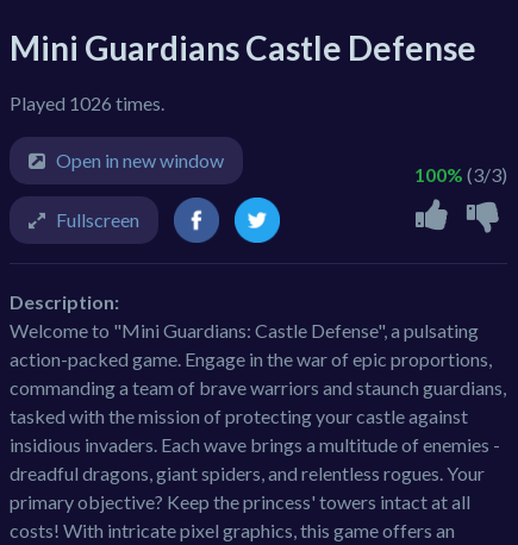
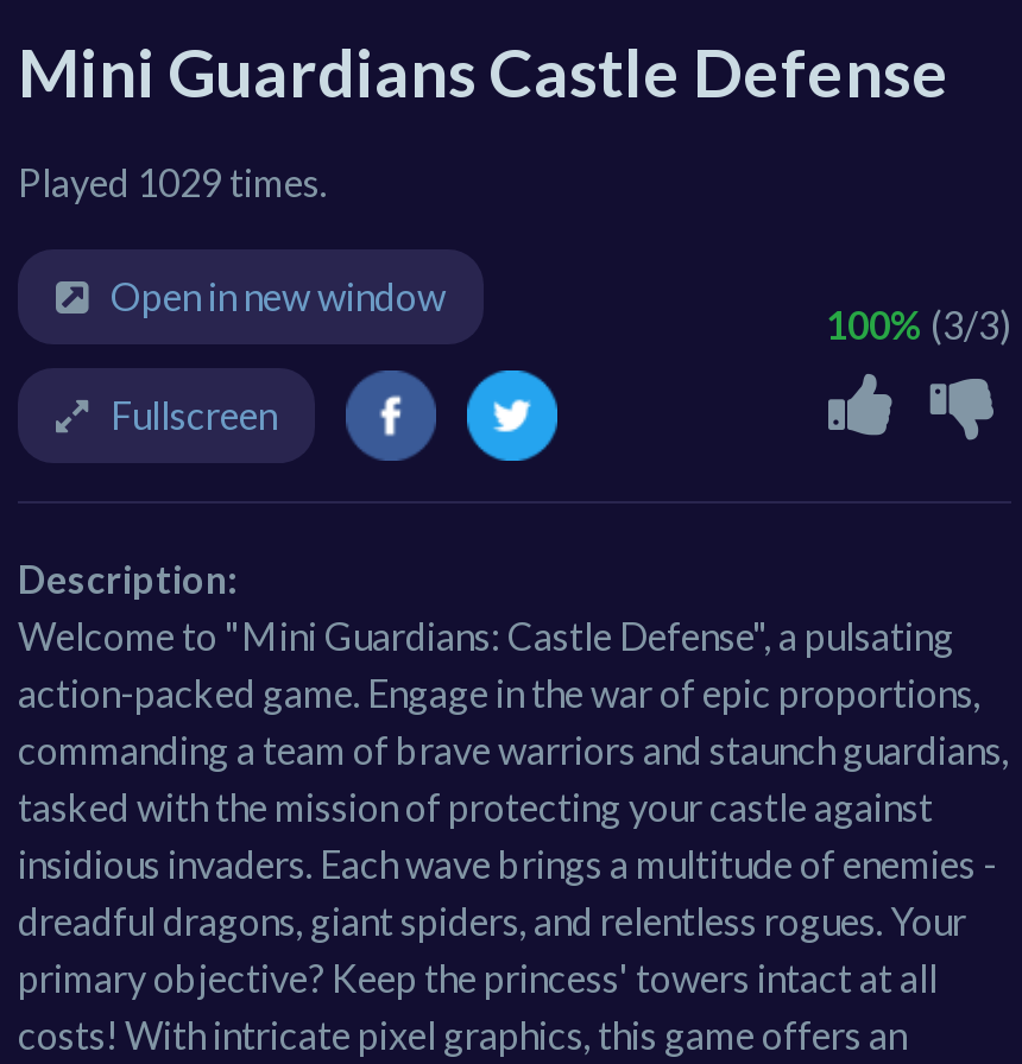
[10,92,164,114] Played 1026 times. -> [18,159,327,204] Played 1029 times.

